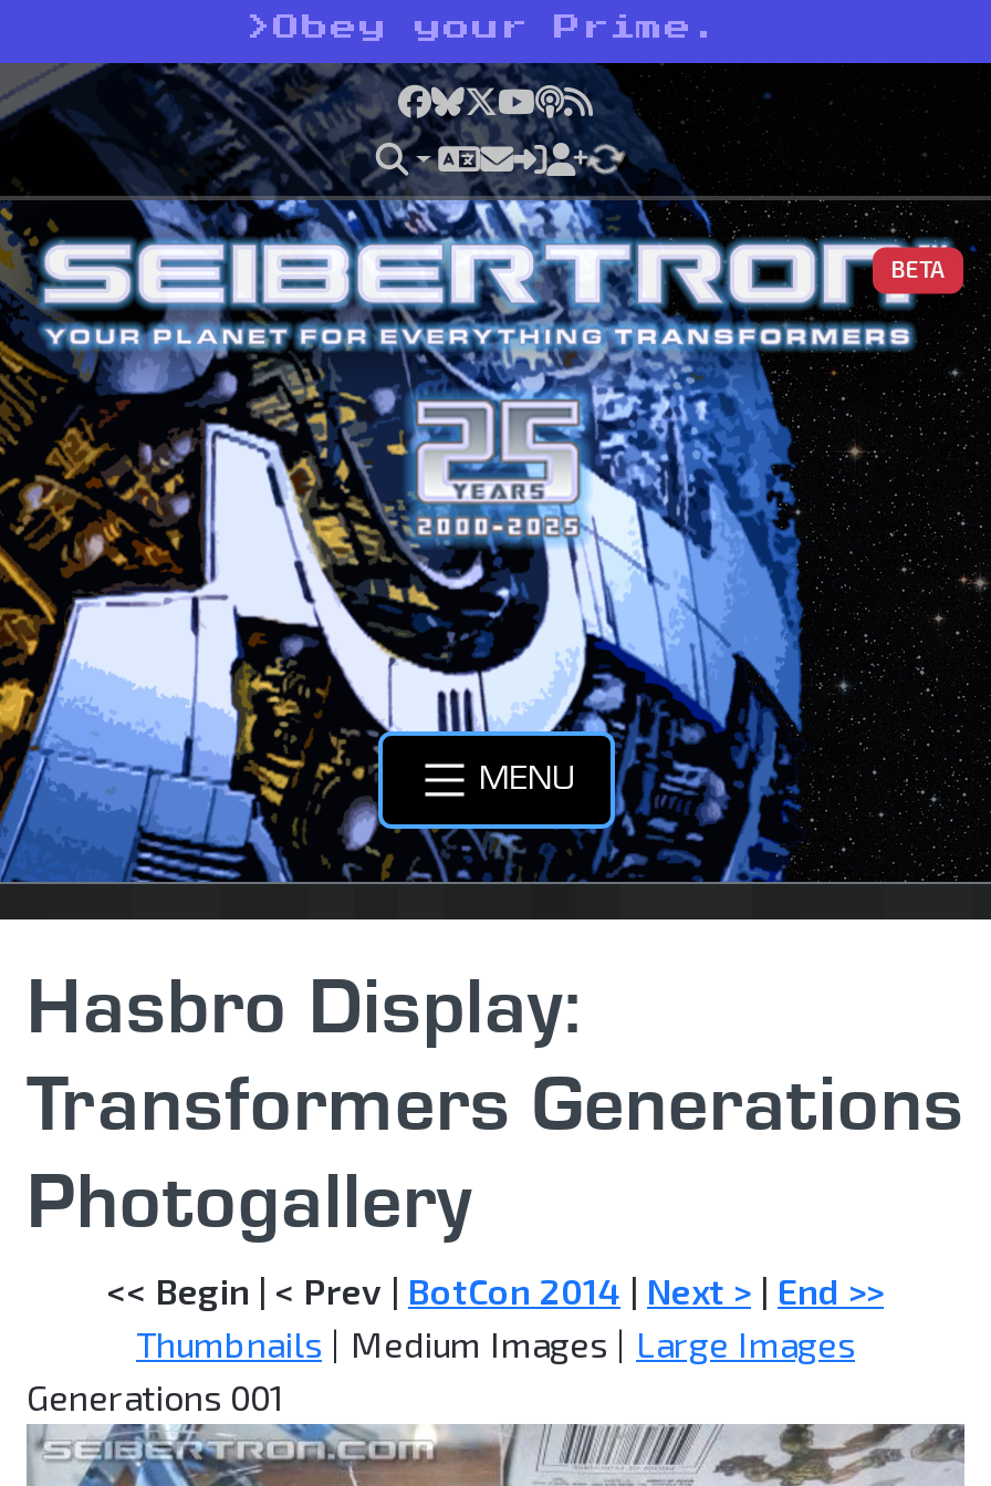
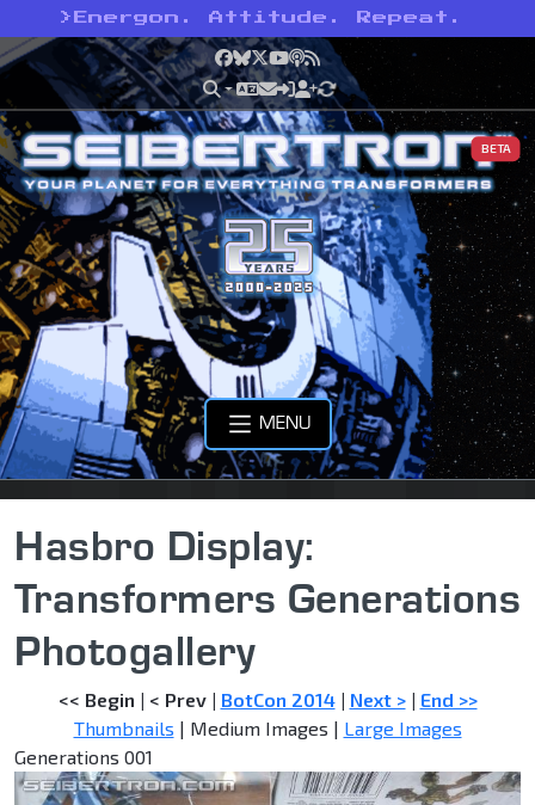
[247,14,720,41] > Obey your Prime. -> [59,11,463,25] > Energon. Attitude. Repeat.

